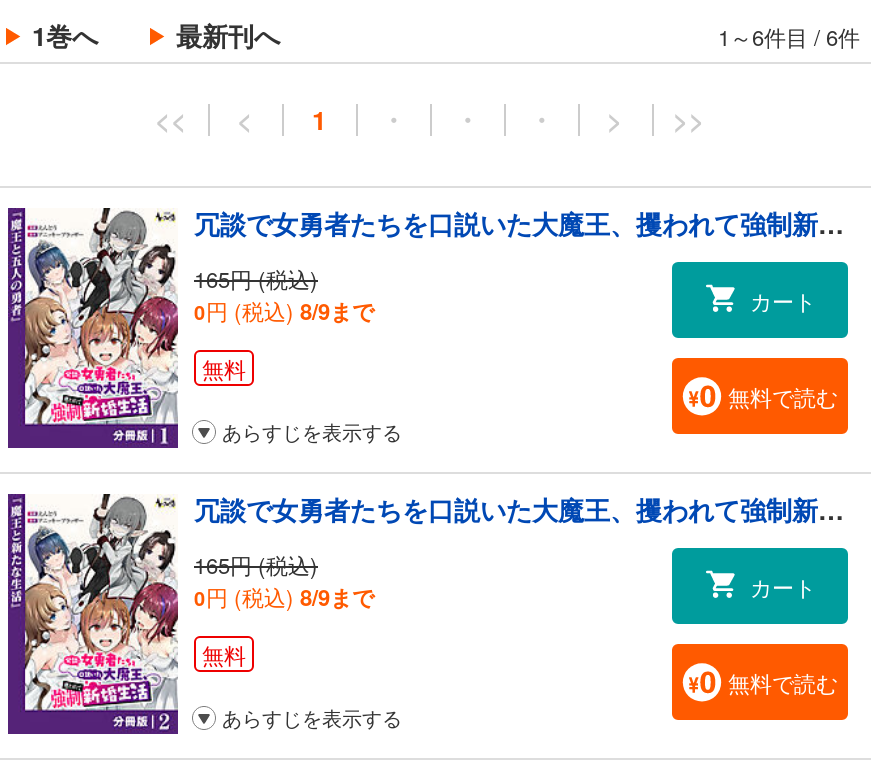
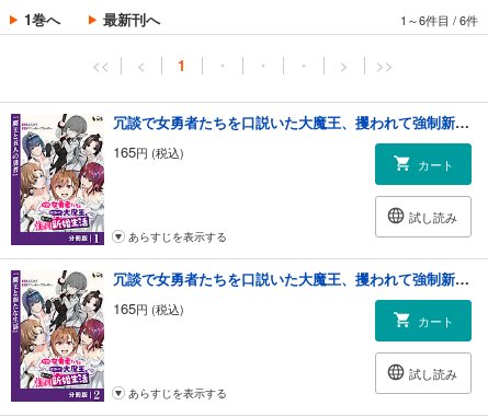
[194,294,374,384] 0円 (税込) 8/9まで | 無料 -> none
[728,380,838,412] 無料で読む -> [409,208,457,225] 試し読み
[194,580,374,670] 0円 (税込) 8/9まで | 無料 -> none
[728,666,838,698] 無料で読む -> [409,364,457,382] 試し読み

